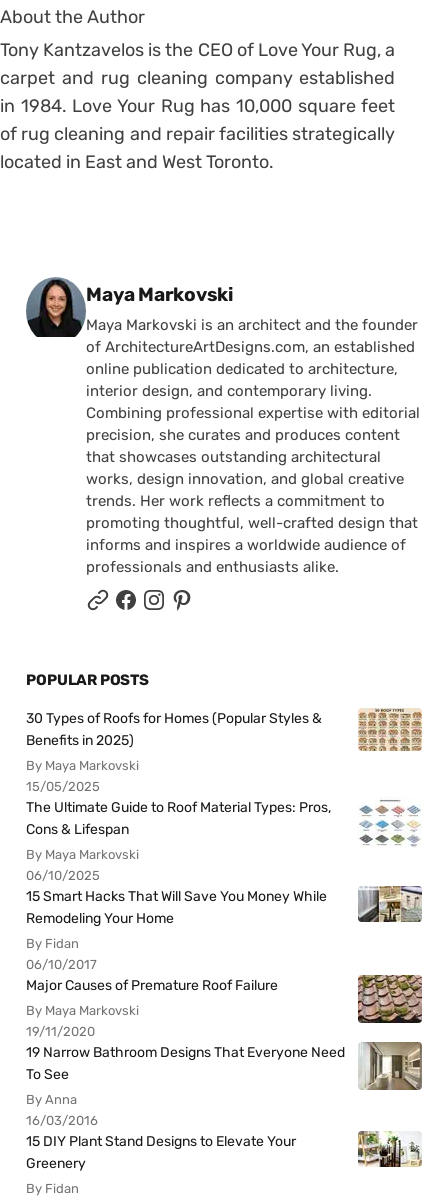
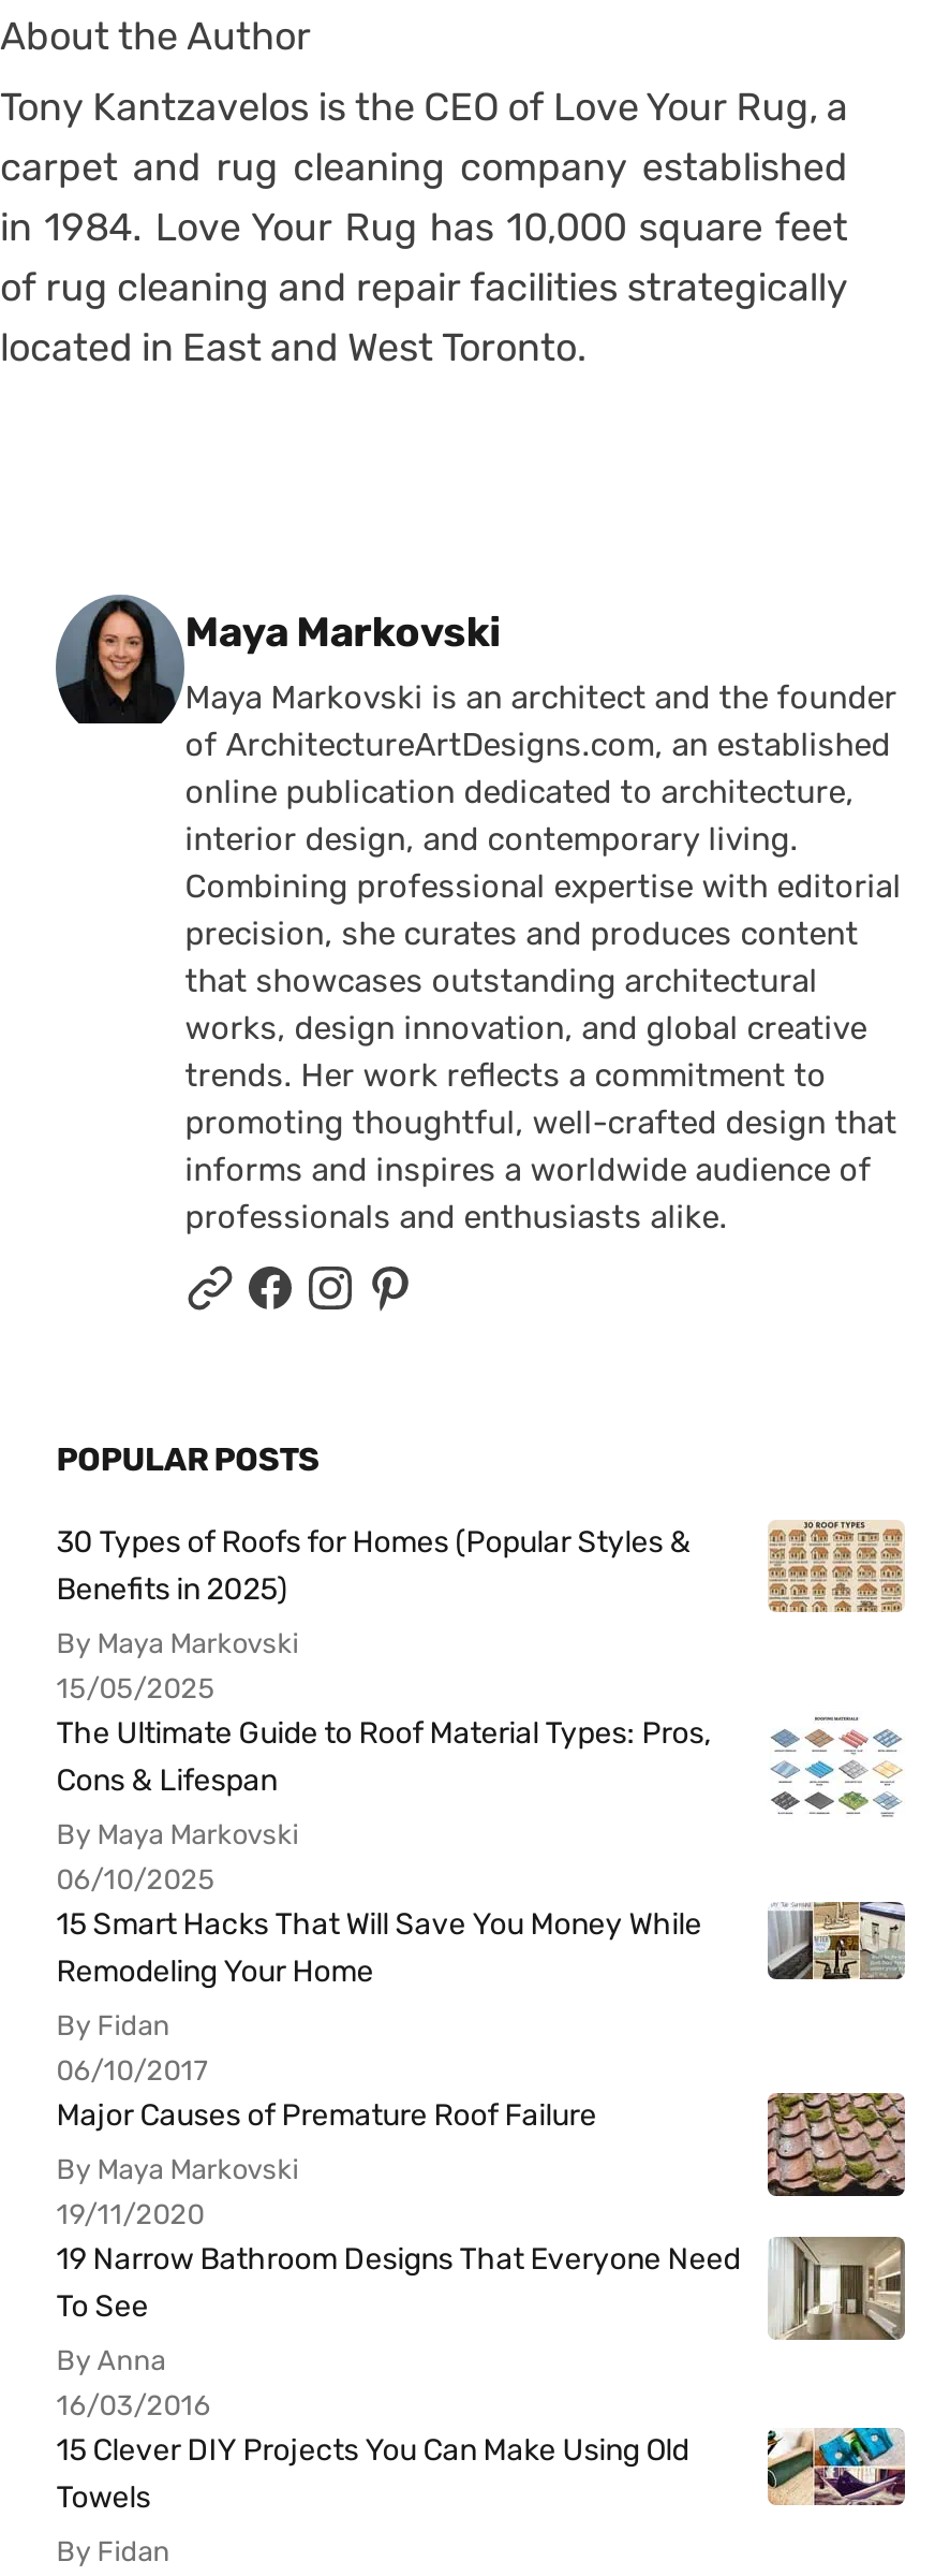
[26,1133,296,1172] 15 DIY Plant Stand Designs to Elevate Your | Greenery -> [56,2433,689,2517] 15 Clever DIY Projects You Can Make Using Old | Towels
[357,1130,423,1168] [image] -> [766,2426,907,2507] [image]

